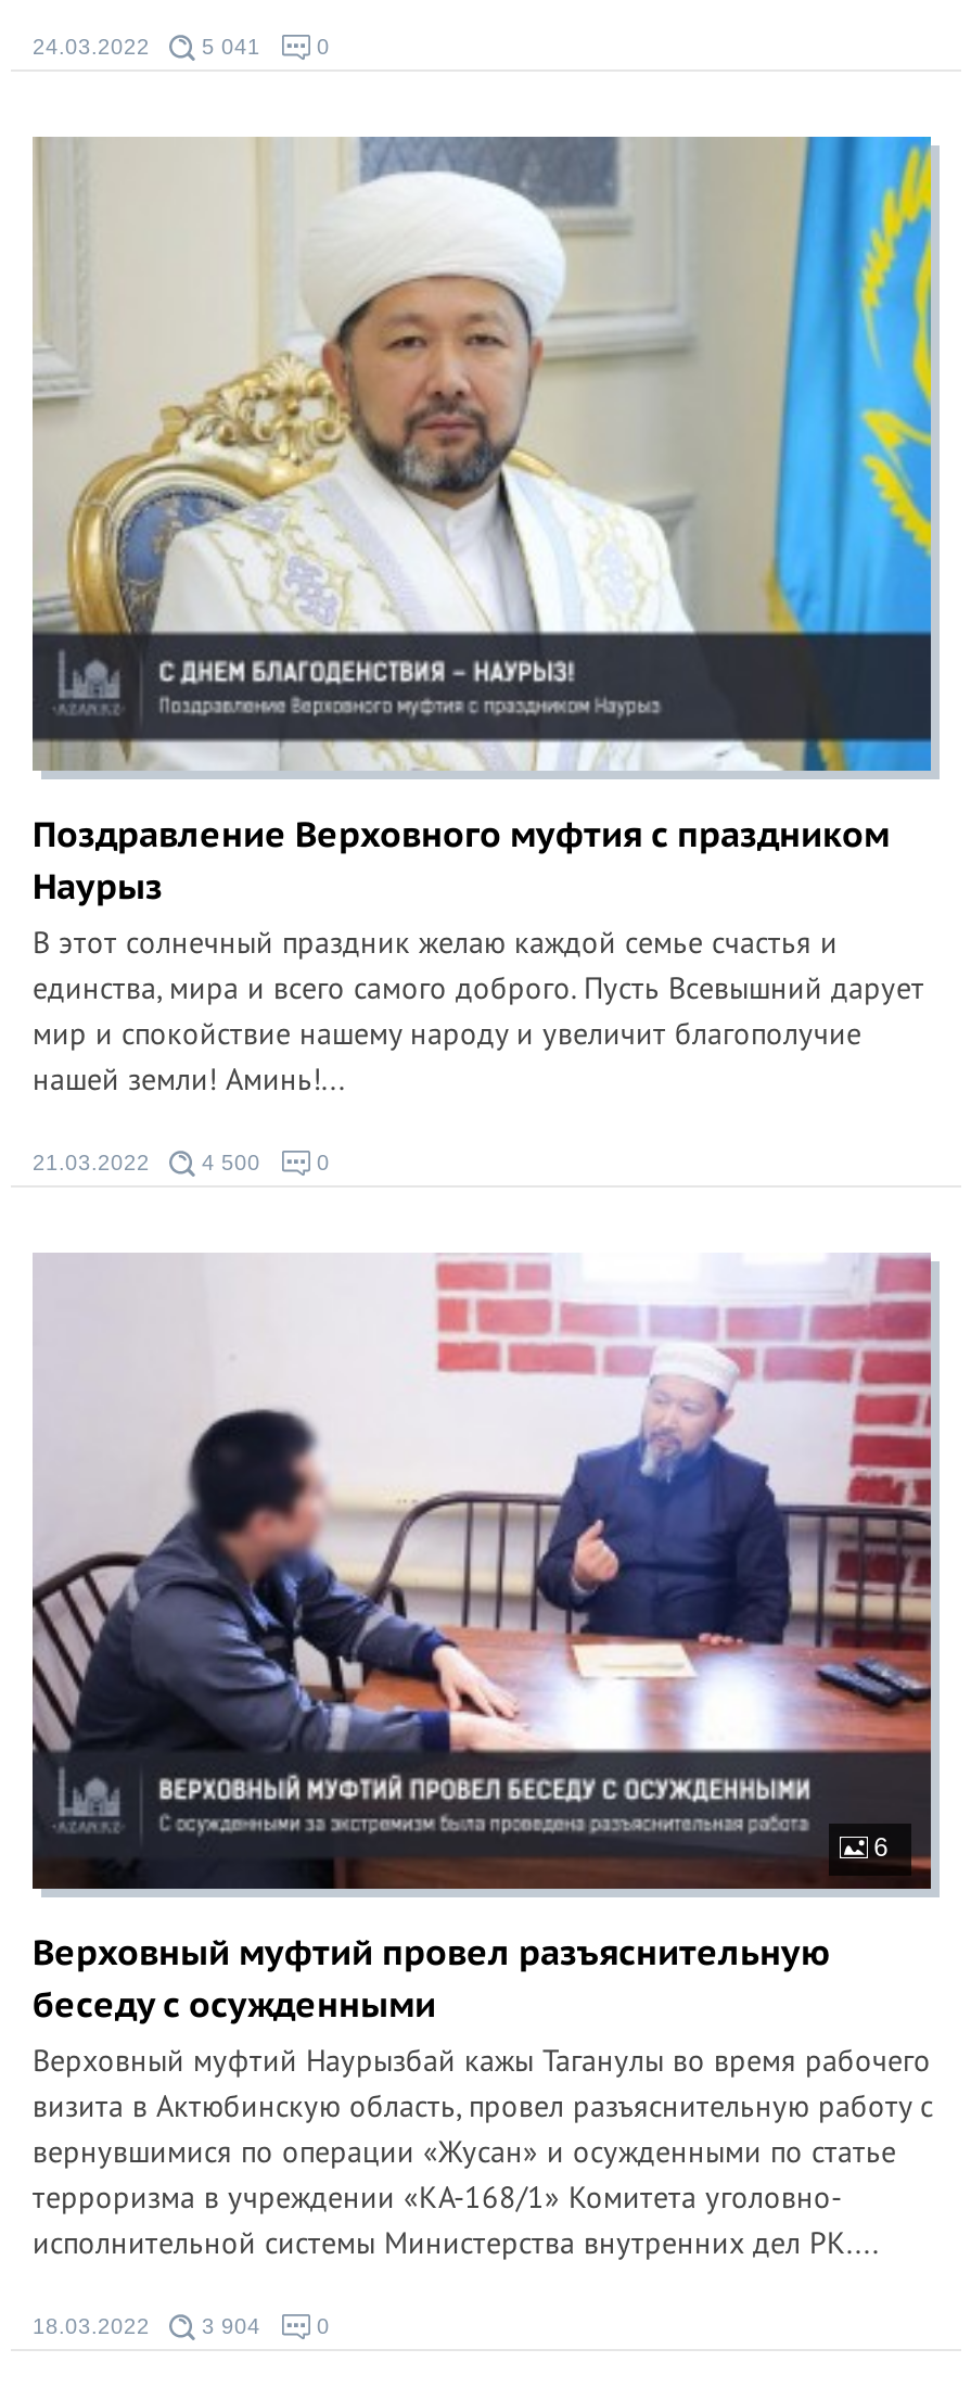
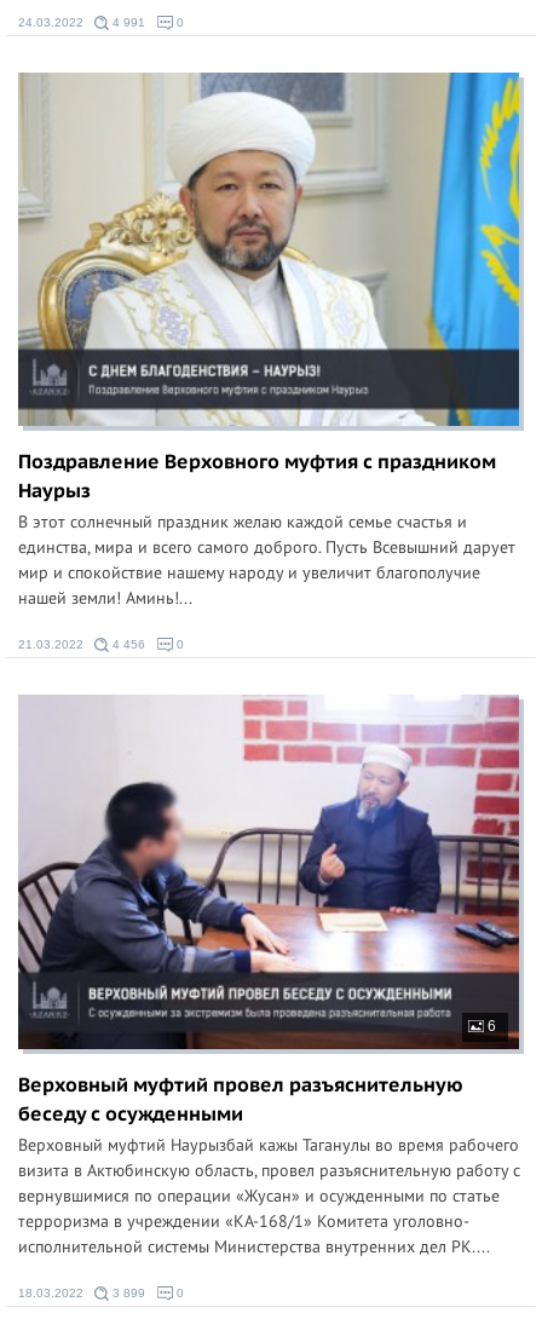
[33,35,260,58] 24.03.2022 5 041 -> [18,16,145,29] 24.03.2022 4 991
[33,1151,260,1175] 21.03.2022 4 500 -> [18,638,145,652] 21.03.2022 4 456
[33,2314,260,2338] 18.03.2022 3 904 -> [18,1286,145,1299] 18.03.2022 3 899

